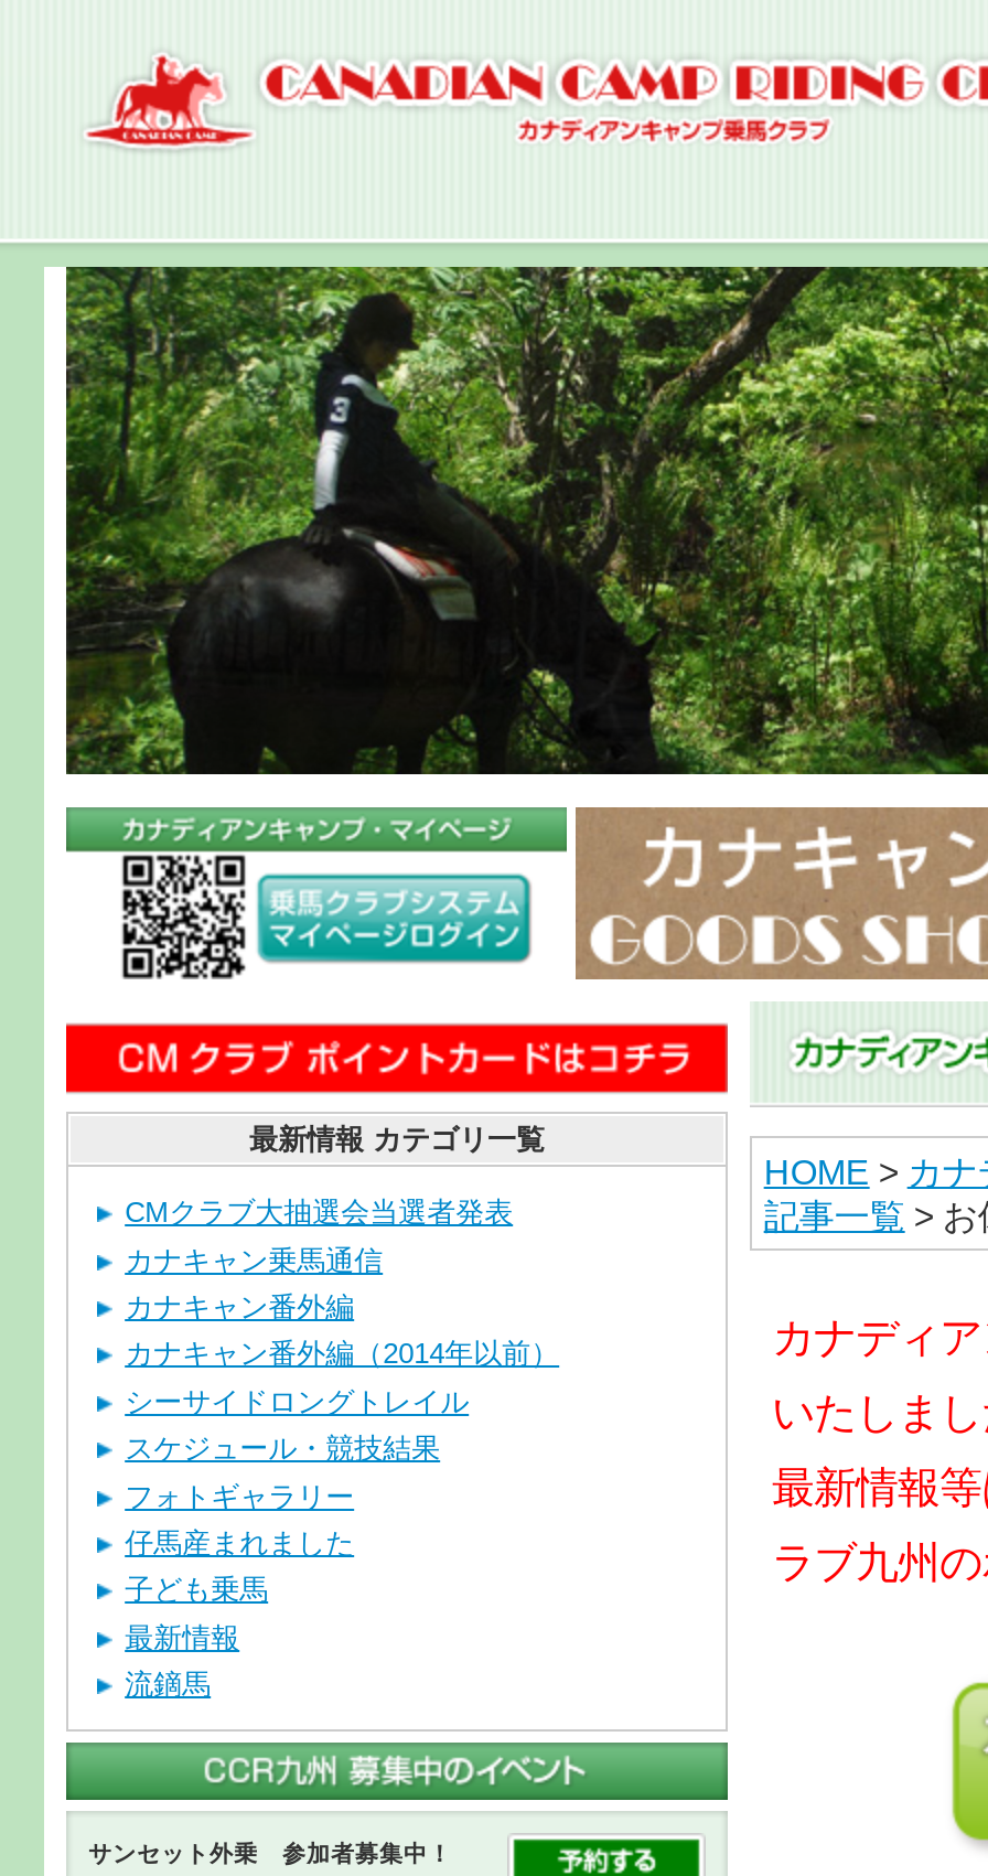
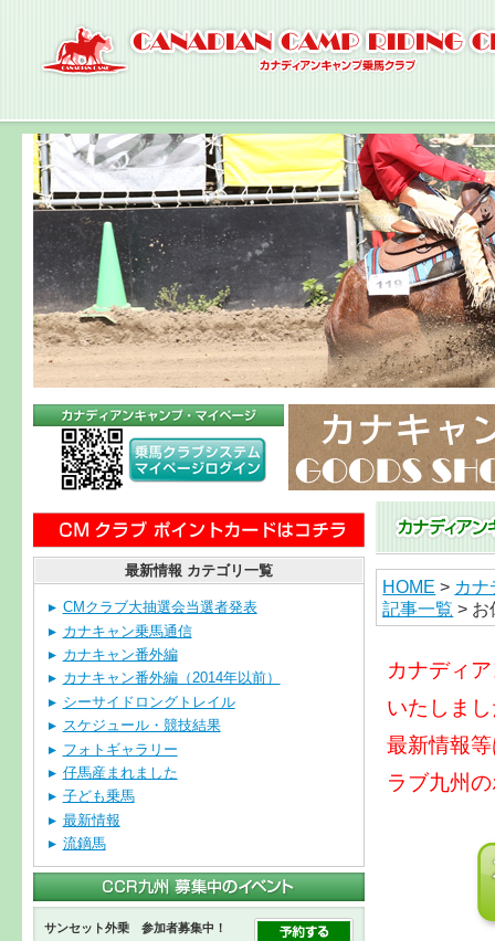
[64,265,981,776] [image] -> [32,133,492,389] [image]

